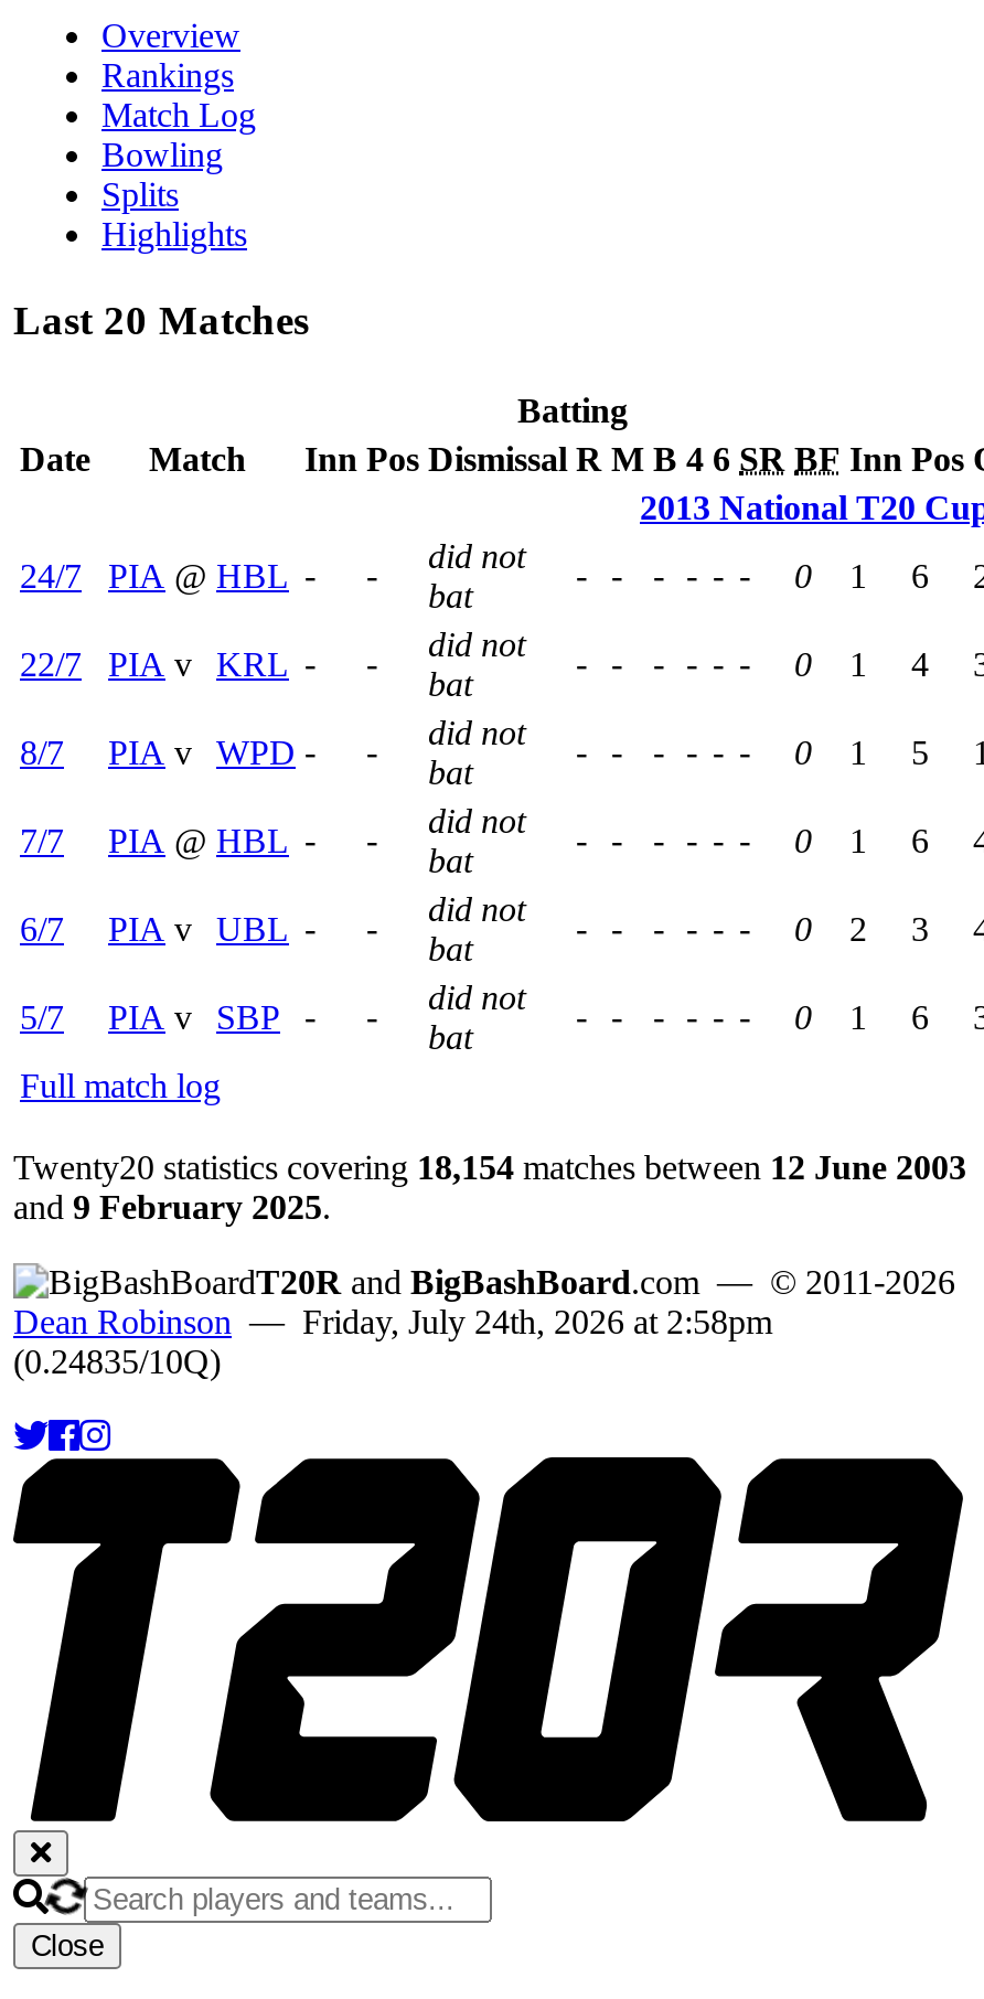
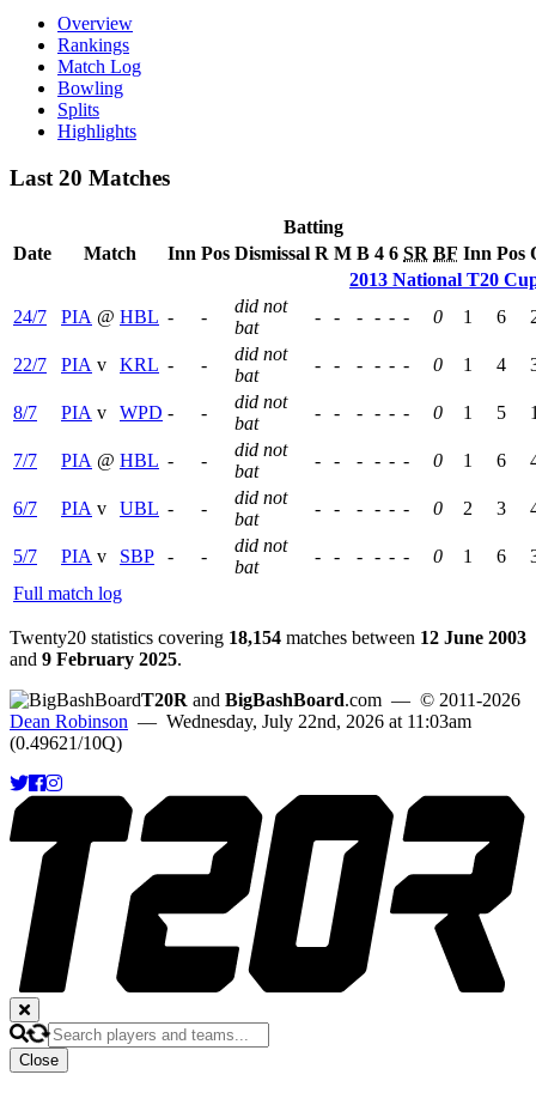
[13,1304,772,1381] Dean Robinson — Friday, July 24th, 2026 at 2:58pm | (0.24835/10Q) -> [10,711,471,753] Dean Robinson — Wednesday, July 22nd, 2026 at 11:03am | (0.49621/10Q)

